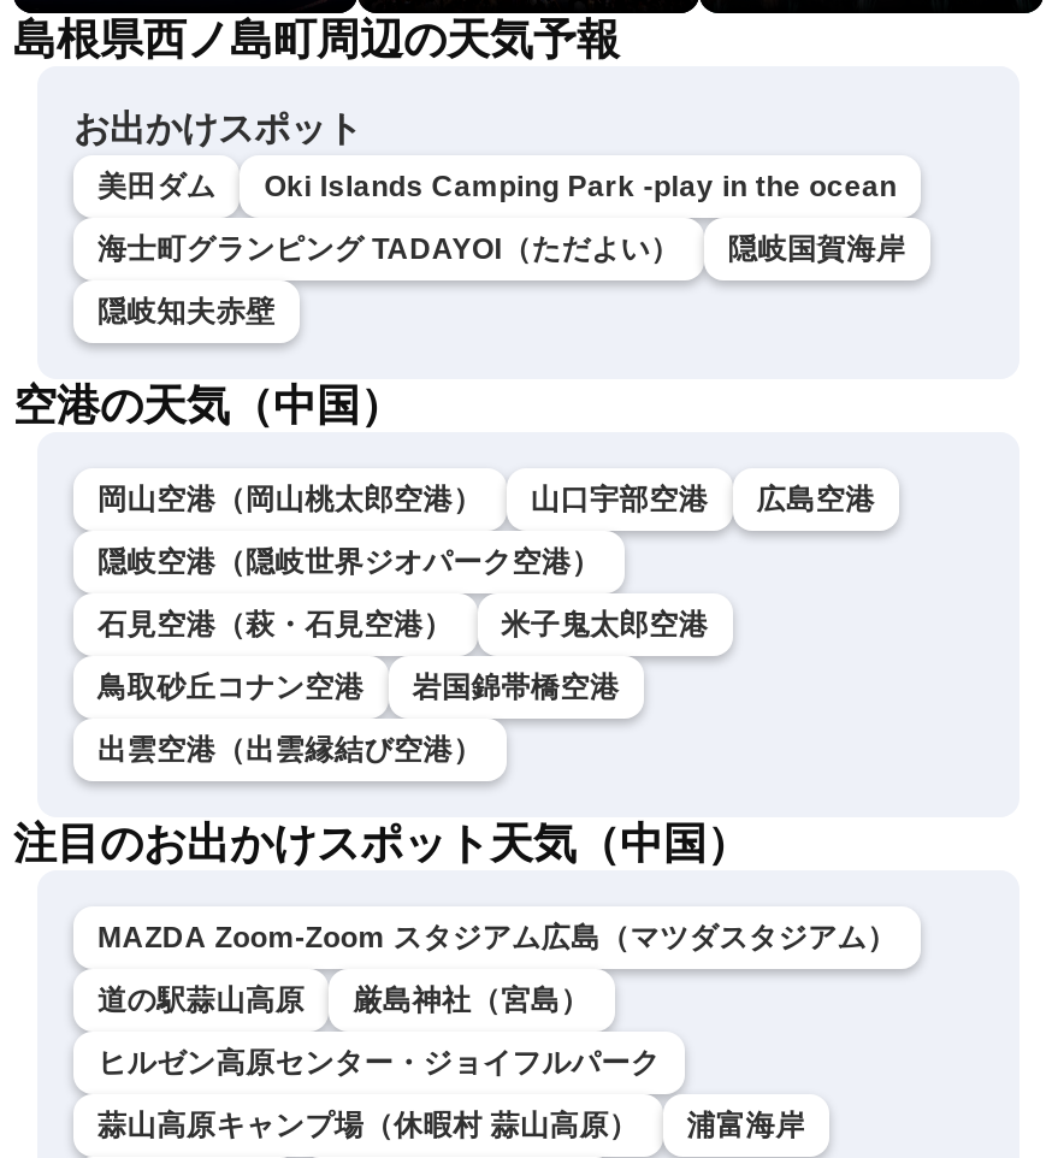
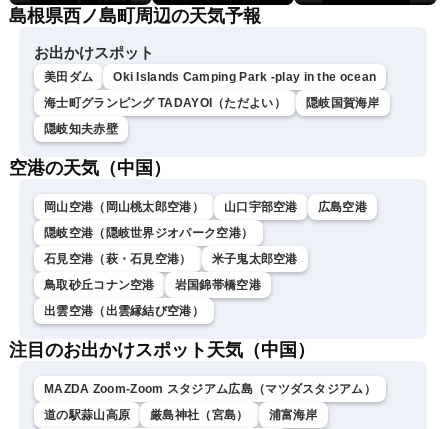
[97,1046,660,1142] ヒルゼン高原センター・ジョイフルパーク | 蒜山高原キャンプ場（休暇村 蒜山高原） -> none

